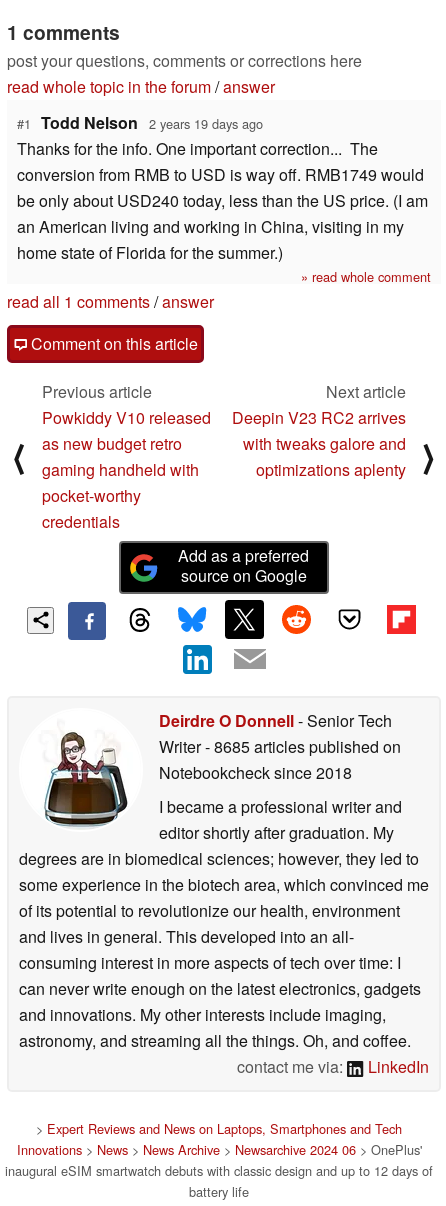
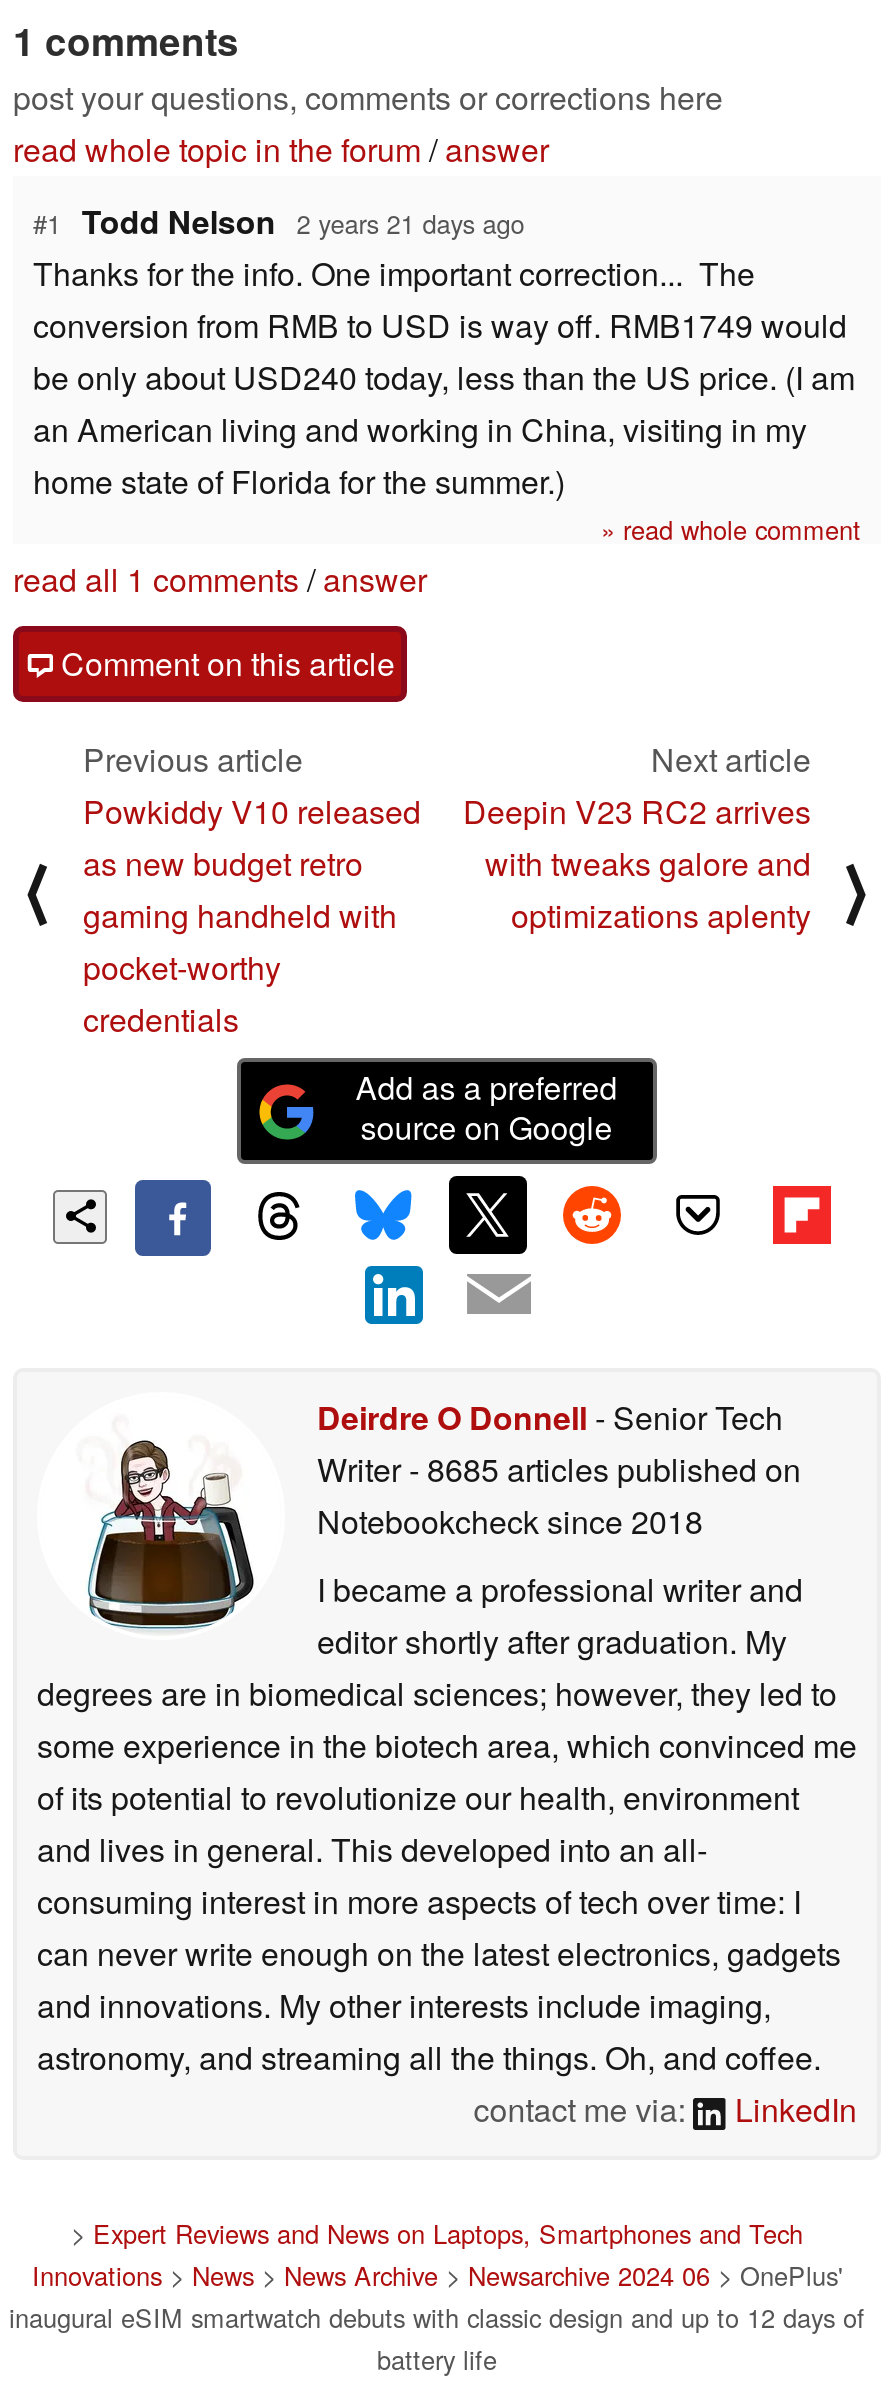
[17,111,263,134] #1 Todd Nelson 2 years 19 days ago -> [33,198,525,244] #1 Todd Nelson 2 years 21 days ago

